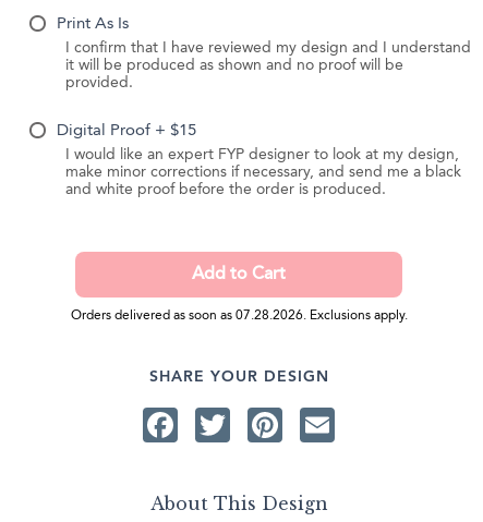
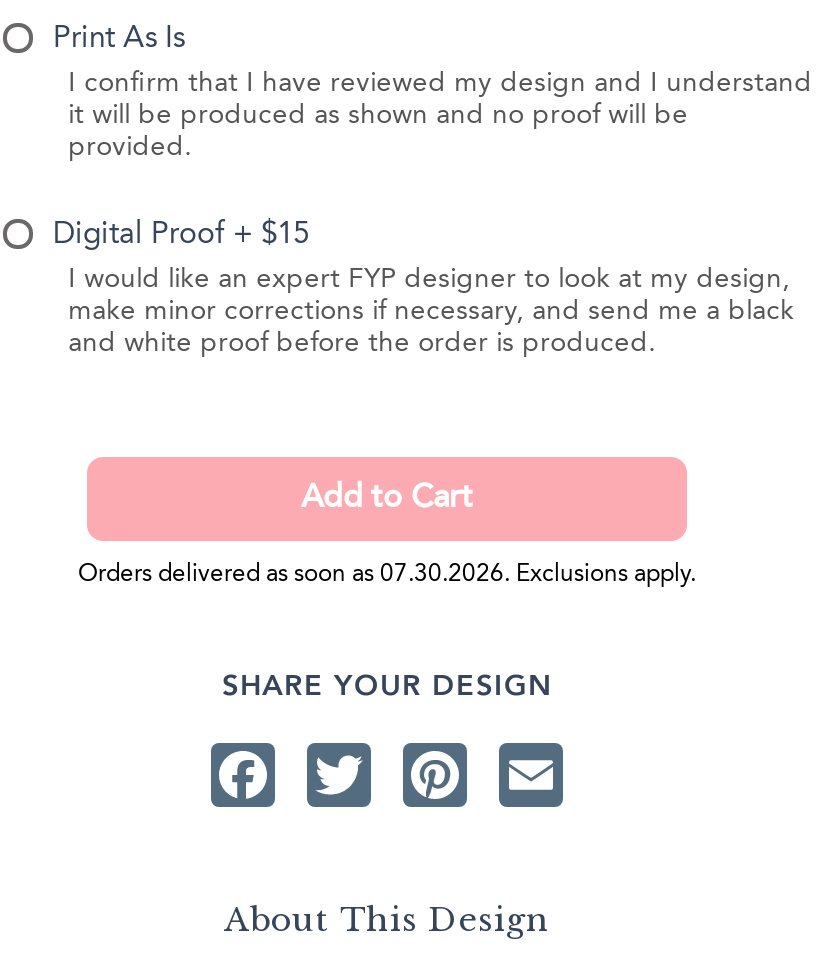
[70,310,407,323] Orders delivered as soon as 07.28.2026. Exclusions apply. -> [78,564,696,588] Orders delivered as soon as 07.30.2026. Exclusions apply.

